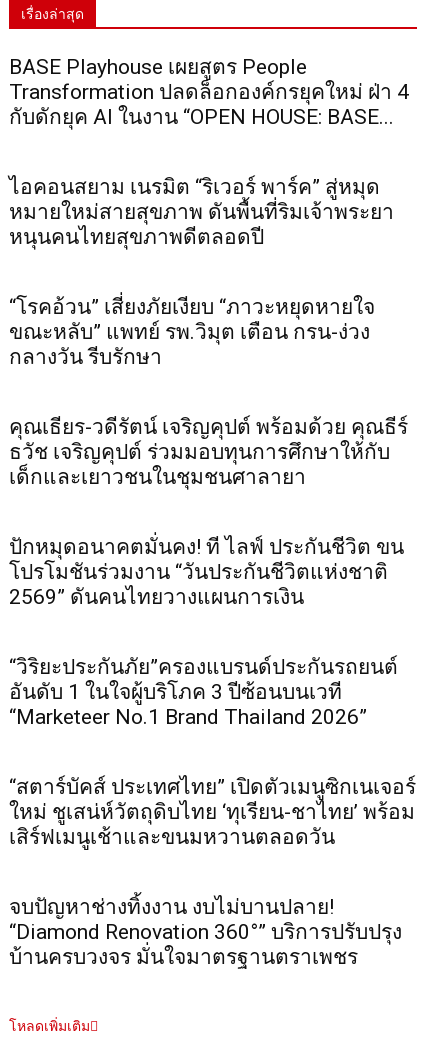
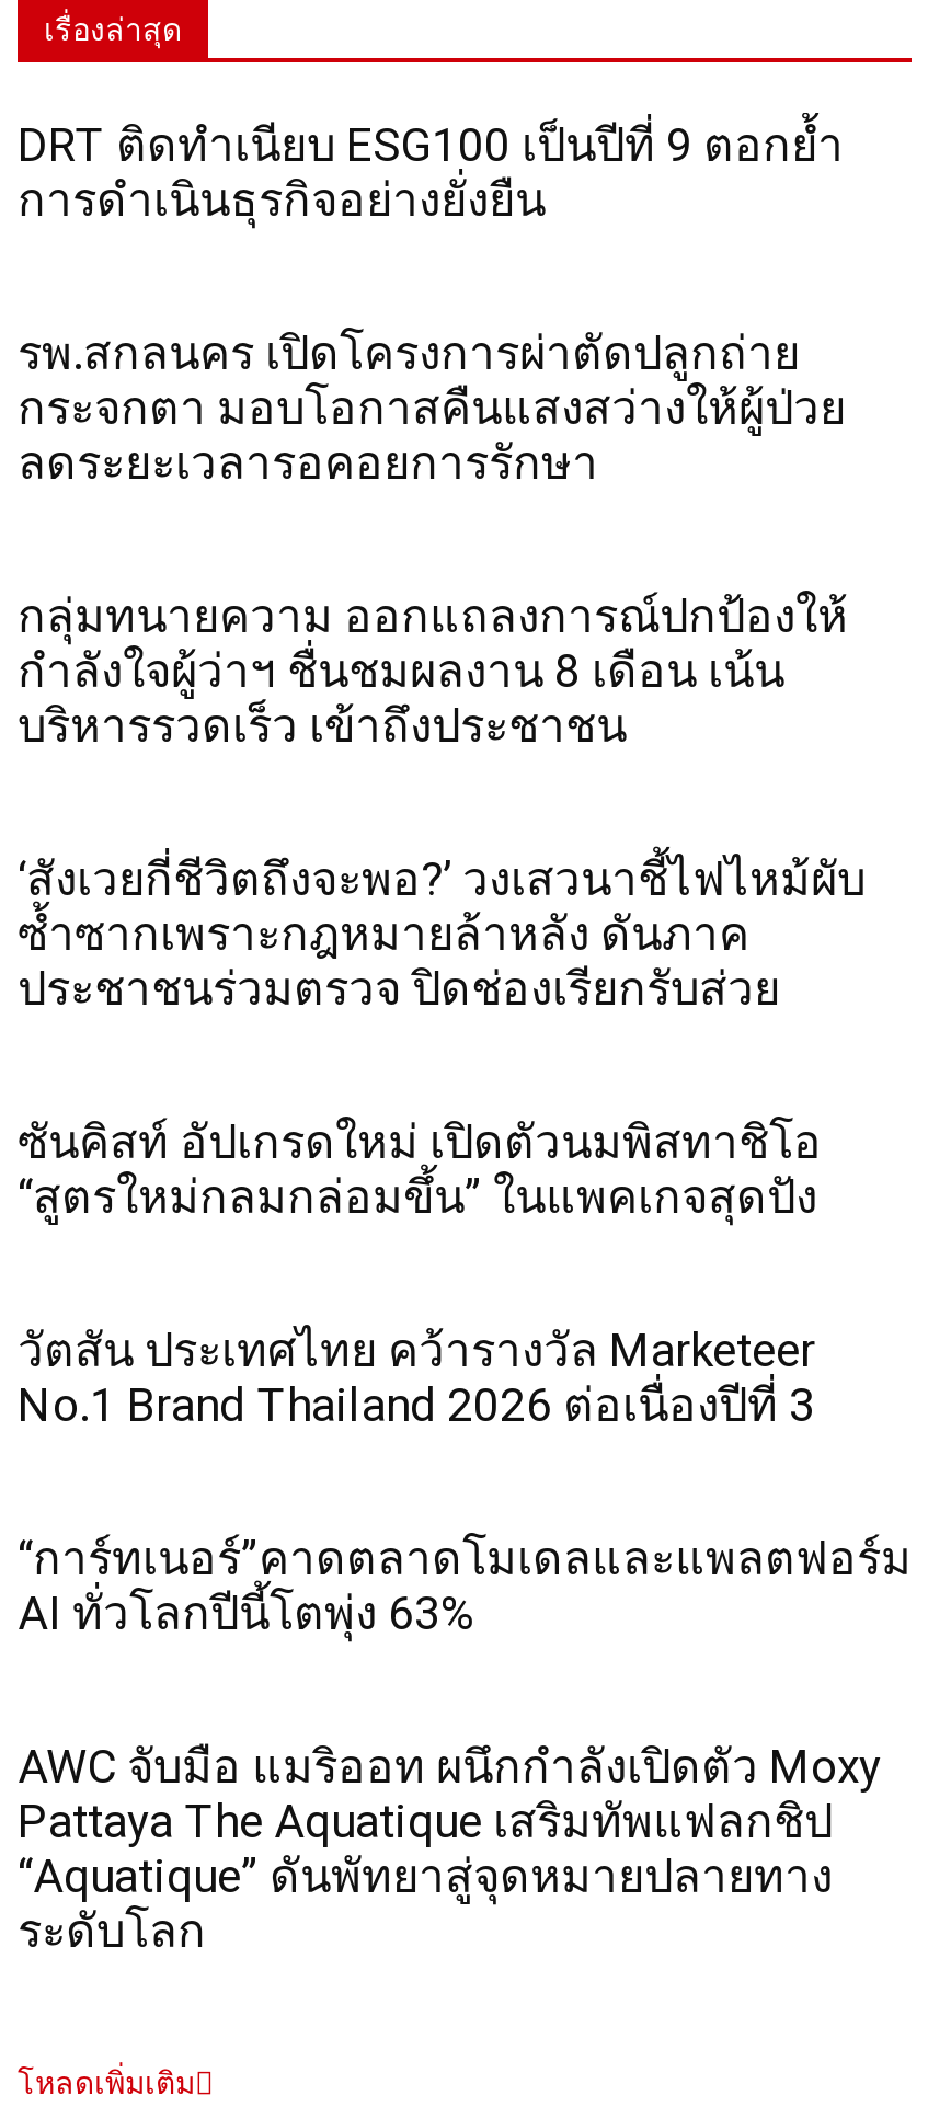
[9,55,409,129] BASE Playhouse เผยสูตร People | Transformation ปลดล็อกองค์กรยุคใหม่ ฝ่า 4 | กับดักยุค AI ในงาน “OPEN HOUSE: BASE... -> [18,119,844,227] DRT ติดทำเนียบ ESG100 เป็นปีที่ 9 ตอกย้ำ | การดำเนินธุรกิจอย่างยั่งยืน
[9,175,394,249] ไอคอนสยาม เนรมิต “ริเวอร์ พาร์ค” สู่หมุด | หมายใหม่สายสุขภาพ ดันพื้นที่ริมเจ้าพระยา | หนุนคนไทยสุขภาพดีตลอดปี -> [18,328,846,490] รพ.สกลนคร เปิดโครงการผ่าตัดปลูกถ่าย | กระจกตา มอบโอกาสคืนแสงสว่างให้ผู้ป่วย | ลดระยะเวลารอคอยการรักษา
[9,295,375,369] “โรคอ้วน” เสี่ยงภัยเงียบ “ภาวะหยุดหายใจ | ขณะหลับ” แพทย์ รพ.วิมุต เตือน กรน-ง่วง | กลางวัน รีบรักษา -> [18,591,848,753] กลุ่มทนายความ ออกแถลงการณ์ปกป้องให้ | กำลังใจผู้ว่าฯ ชื่นชมผลงาน 8 เดือน เน้น | บริหารรวดเร็ว เข้าถึงประชาชน
[9,415,408,489] คุณเธียร-วดีรัตน์ เจริญคุปต์ พร้อมด้วย คุณธีร์ | ธวัช เจริญคุปต์ ร่วมมอบทุนการศึกษาให้กับ | เด็กและเยาวชนในชุมชนศาลายา -> [18,854,866,1016] ‘สังเวยกี่ชีวิตถึงจะพอ?’ วงเสวนาชี้ไฟไหม้ผับ | ซ้ำซากเพราะกฎหมายล้าหลัง ดันภาค | ประชาชนร่วมตรวจ ปิดช่องเรียกรับส่วย
[9,535,404,609] ปักหมุดอนาคตมั่นคง! ที ไลฟ์ ประกันชีวิต ขน | โปรโมชันร่วมงาน “วันประกันชีวิตแห่งชาติ | 2569” ดันคนไทยวางแผนการเงิน -> [18,1117,822,1224] ซันคิสท์ อัปเกรดใหม่ เปิดตัวนมพิสทาชิโอ | “สูตรใหม่กลมกล่อมขึ้น” ในแพคเกจสุดปัง
[9,655,398,729] “วิริยะประกันภัย”ครองแบรนด์ประกันรถยนต์ | อันดับ 1 ในใจผู้บริโภค 3 ปีซ้อนบนเวที | “Marketeer No.1 Brand Thailand 2026” -> [18,1325,815,1432] วัตสัน ประเทศไทย คว้ารางวัล Marketeer | No.1 Brand Thailand 2026 ต่อเนื่องปีที่ 3
[9,775,416,849] “สตาร์บัคส์ ประเทศไทย” เปิดตัวเมนูซิกเนเจอร์ | ใหม่ ชูเสน่ห์วัตถุดิบไทย ‘ทุเรียน-ชาไทย’ พร้อม | เสิร์ฟเมนูเช้าและขนมหวานตลอดวัน -> [18,1533,912,1640] “การ์ทเนอร์”คาดตลาดโมเดลและแพลตฟอร์ม | AI ทั่วโลกปีนี้โตพุ่ง 63%
[9,895,402,969] จบปัญหาช่างทิ้งงาน งบไม่บานปลาย! | “Diamond Renovation 360°” บริการปรับปรุง | บ้านครบวงจร มั่นใจมาตรฐานตราเพชร -> [18,1741,881,1958] AWC จับมือ แมริออท ผนึกกำลังเปิดตัว Moxy | Pattaya The Aquatique เสริมทัพแฟลกชิป | “Aquatique” ดันพัทยาสู่จุดหมายปลายทาง | ระดับโลก

